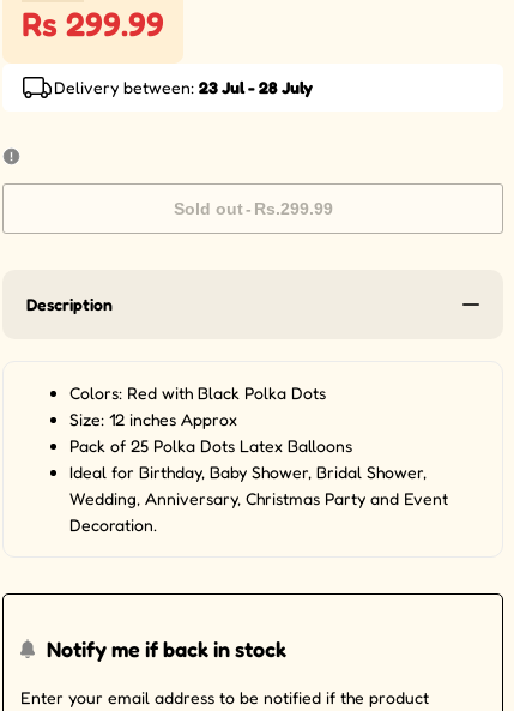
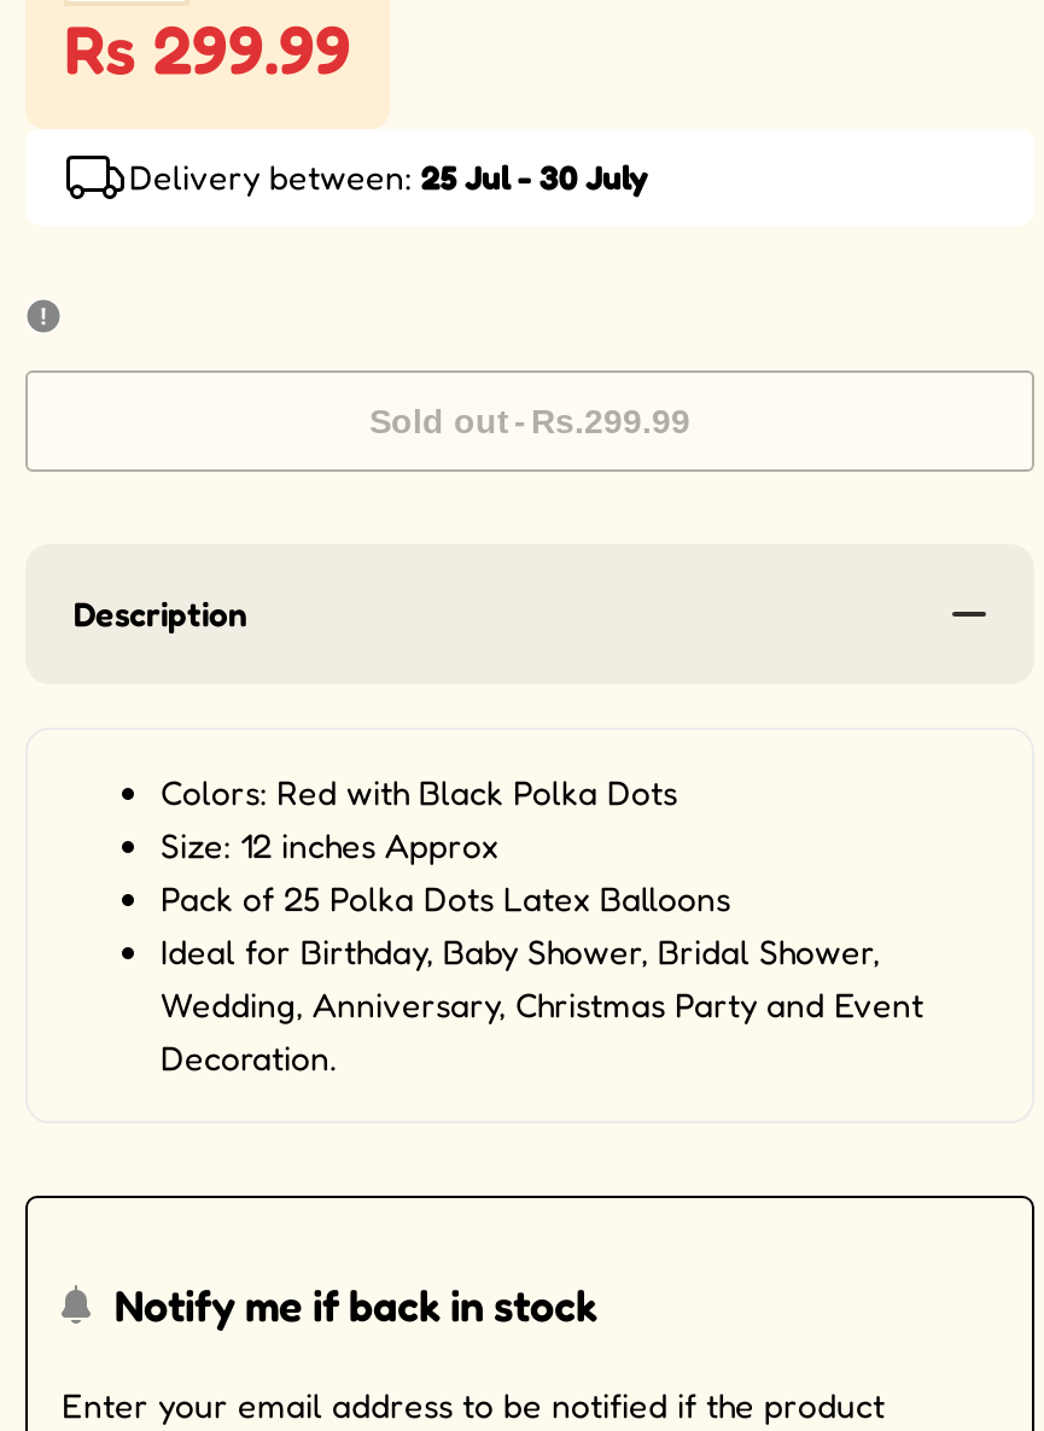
[54,77,313,97] Delivery between: 23 Jul - 28 July -> [129,155,648,196] Delivery between: 25 Jul - 30 July

